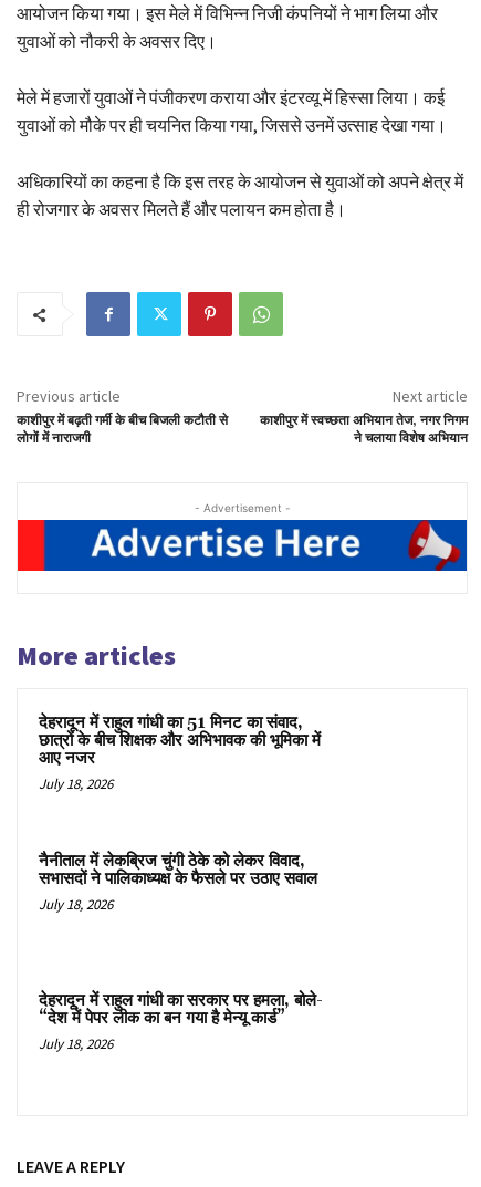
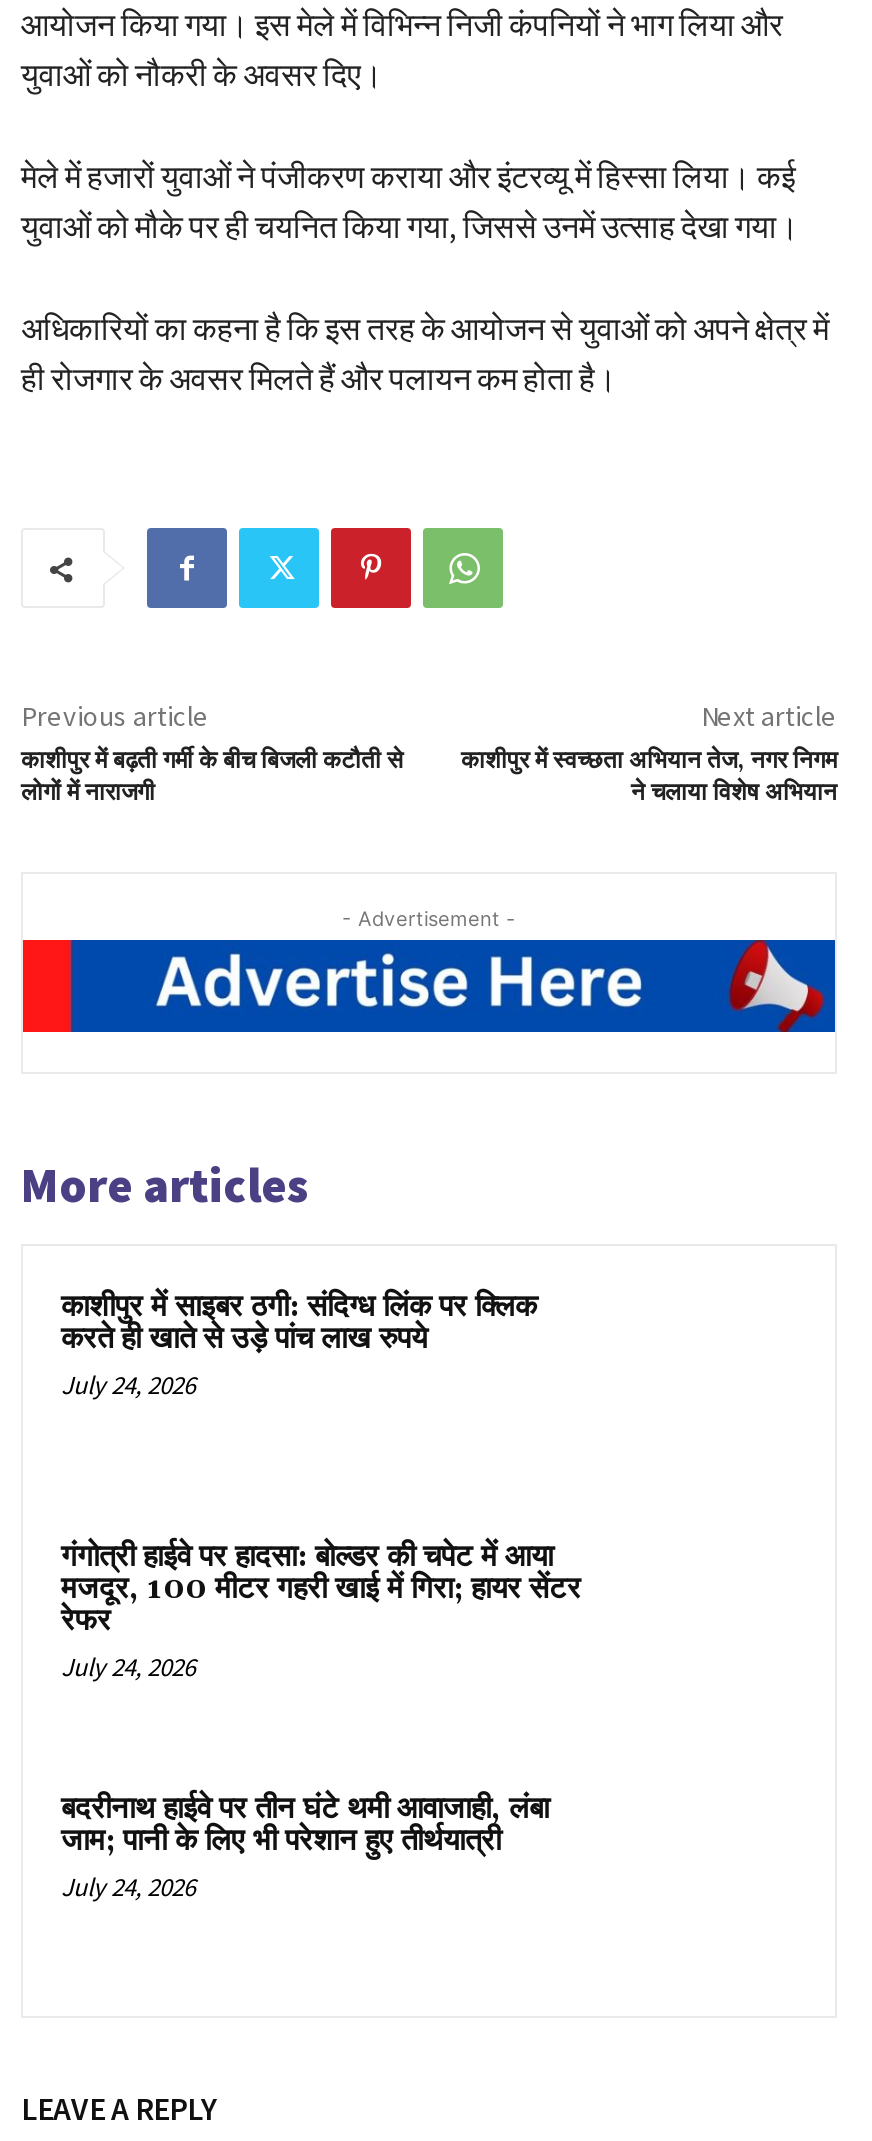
[39,712,321,793] देहरादून में राहुल गांधी का 51 मिनट का संवाद, | छात्रों के बीच शिक्षक और अभिभावक की भूमिका में | आए नजर | July 18, 2026 -> [61,1287,537,1401] काशीपुर में साइबर ठगी: संदिग्ध लिंक पर क्लिक | करते ही खाते से उड़े पांच लाख रुपये | July 24, 2026
[39,851,317,914] नैनीताल में लेकब्रिज चुंगी ठेके को लेकर विवाद, | सभासदों ने पालिकाध्यक्ष के फैसले पर उठाए सवाल | July 18, 2026 -> [61,1538,581,1684] गंगोत्री हाईवे पर हादसा: बोल्डर की चपेट में आया | मजदूर, 100 मीटर गहरी खाई में गिरा; हायर सेंटर | रेफर | July 24, 2026
[39,990,323,1053] देहरादून में राहुल गांधी का सरकार पर हमला, बोले- | “देश में पेपर लीक का बन गया है मेन्यू कार्ड” | July 18, 2026 -> [61,1790,549,1904] बदरीनाथ हाईवे पर तीन घंटे थमी आवाजाही, लंबा | जाम; पानी के लिए भी परेशान हुए तीर्थयात्री | July 24, 2026

